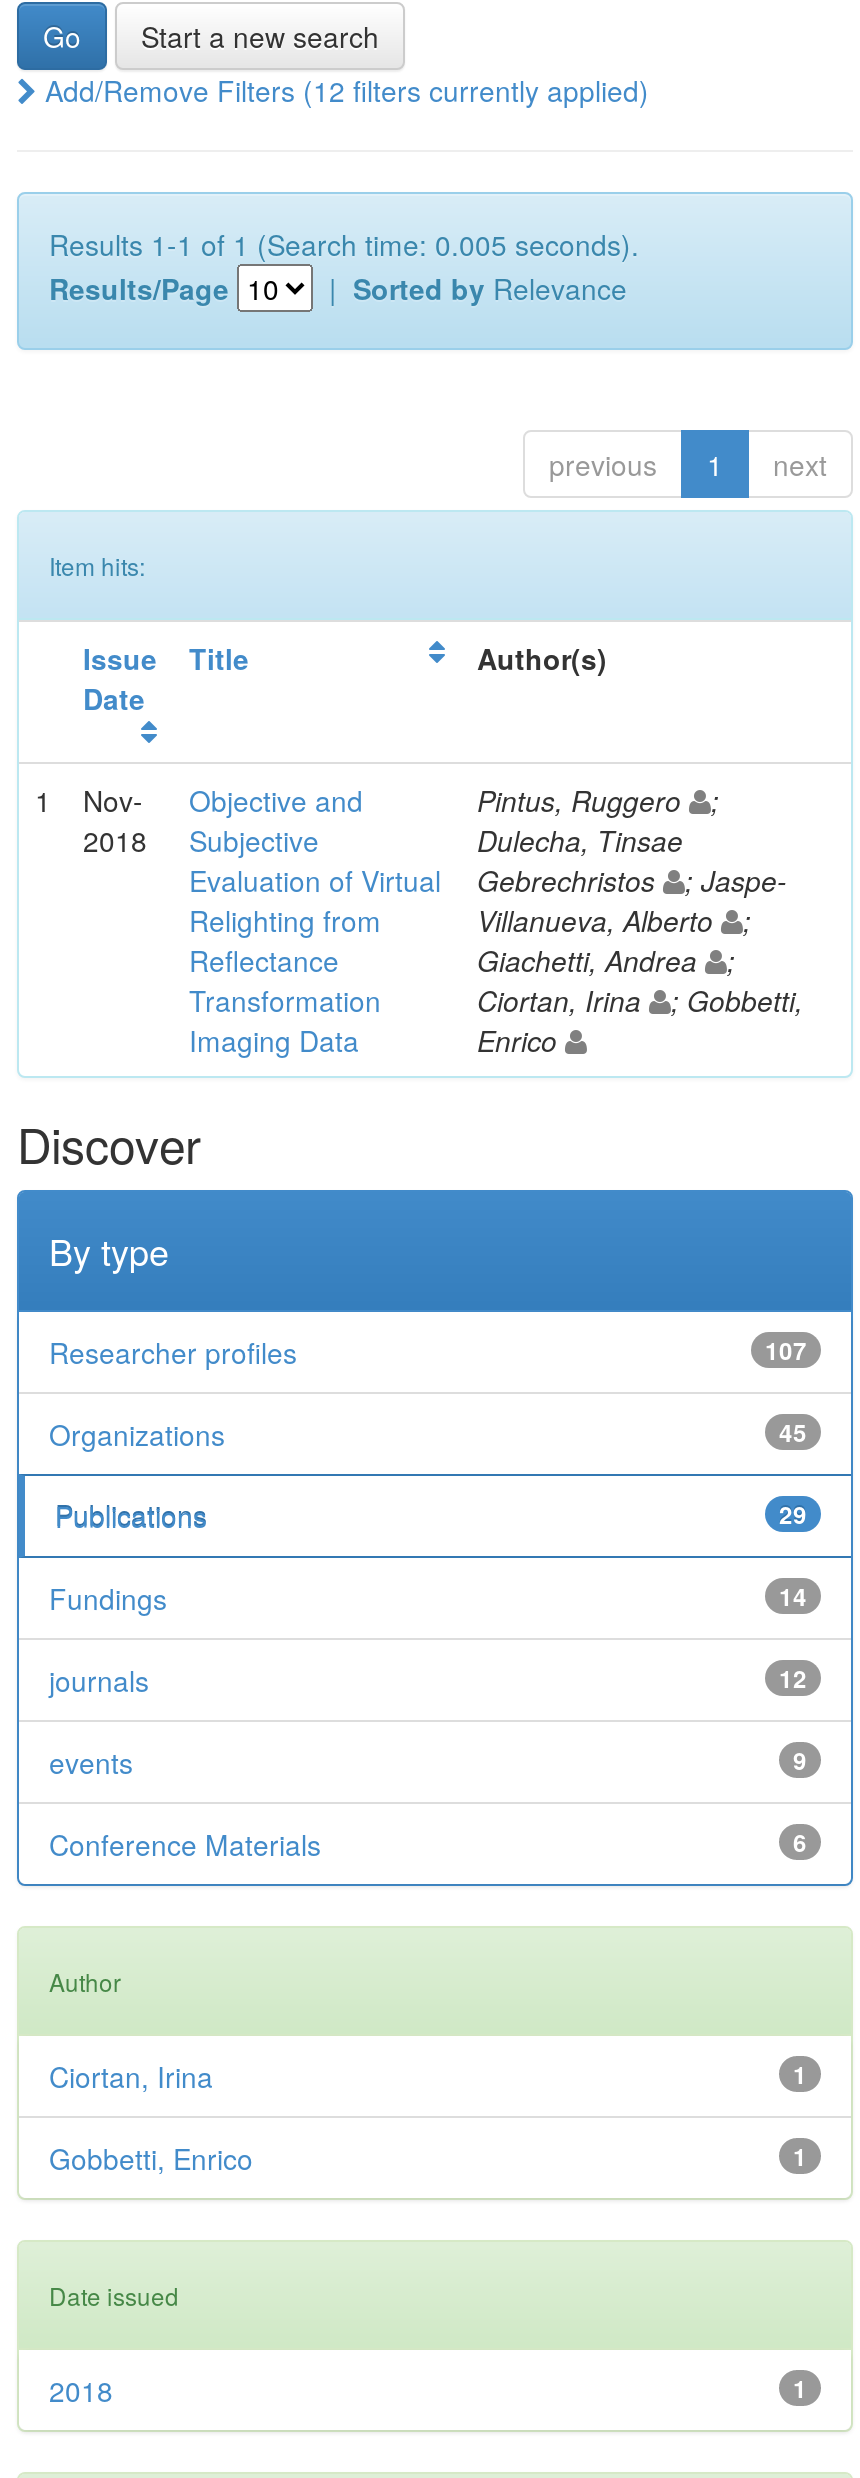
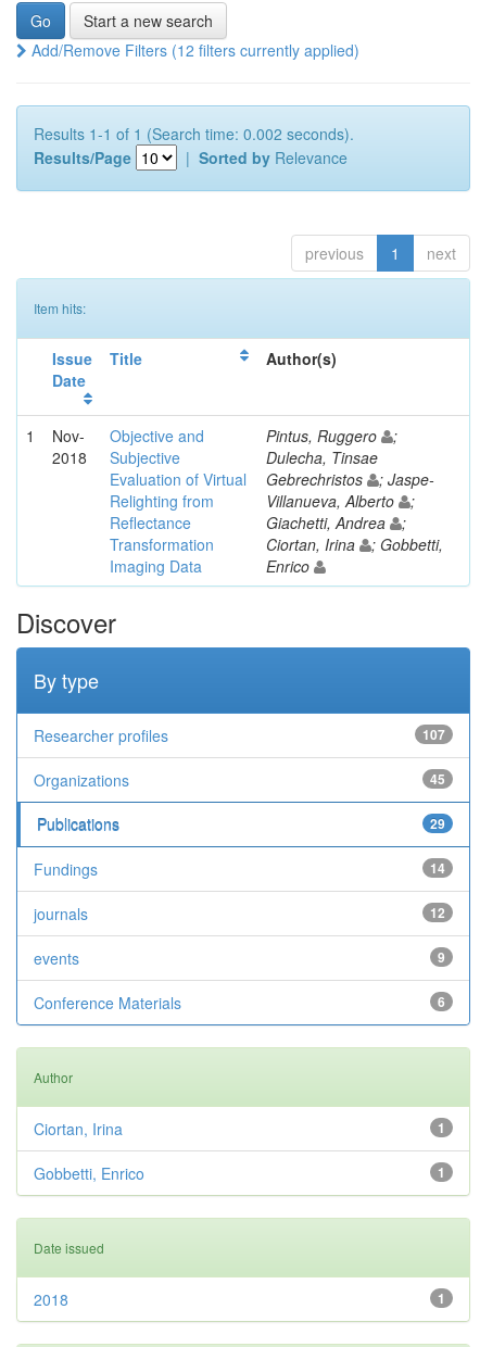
[49,224,639,264] Results 1-1 of 1 (Search time: 0.005 seconds). -> [34,123,354,144] Results 1-1 of 1 (Search time: 0.002 seconds).

